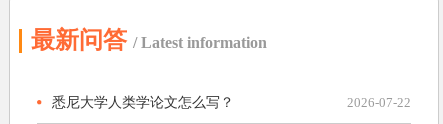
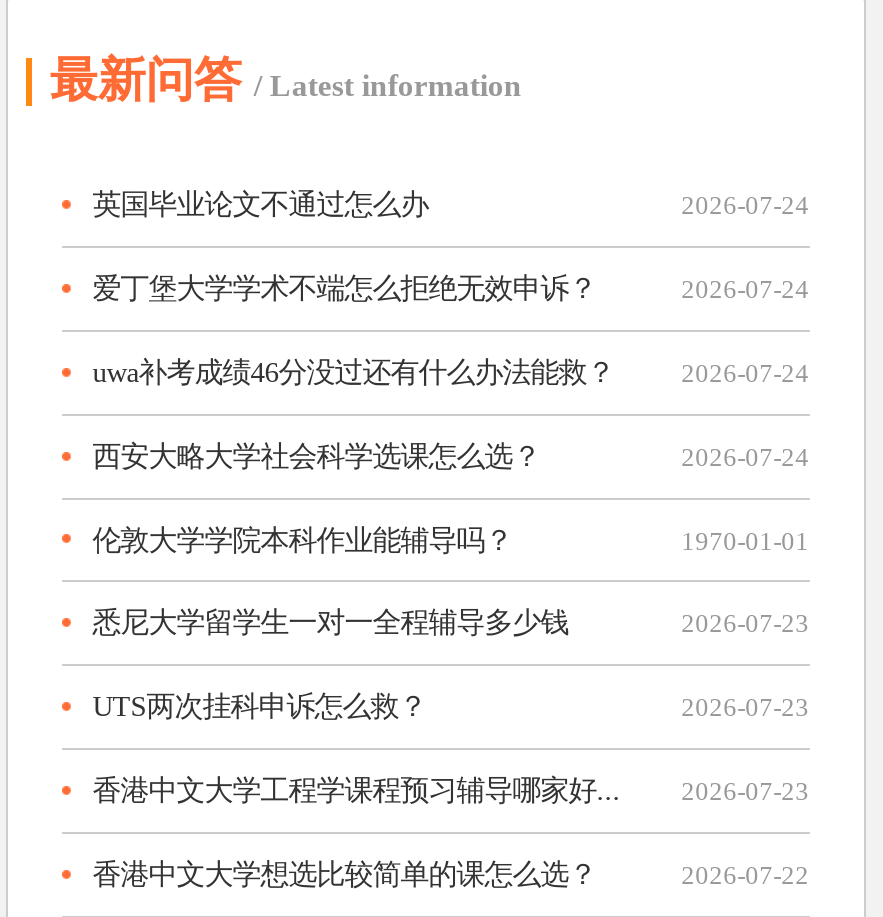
[52,94,234,110] 悉尼大学人类学论文怎么写？ -> [92,189,809,890] 英国毕业论文不通过怎么办 | 2026-07-24 | 爱丁堡大学学术不端怎么拒绝无效申诉？ | 2026-07-24 | uwa补考成绩46分没过还有什么办法能救？ | 2026-07-24 | 西安大略大学社会科学选课怎么选？ | 2026-07-24 | 伦敦大学学院本科作业能辅导吗？ | 1970-01-01 | 悉尼大学留学生一对一全程辅导多少钱 | 2026-07-23 | UTS两次挂科申诉怎么救？ | 2026-07-23 | 香港中文大学工程学课程预习辅导哪家好... | 2026-07-23 | 香港中文大学想选比较简单的课怎么选？

